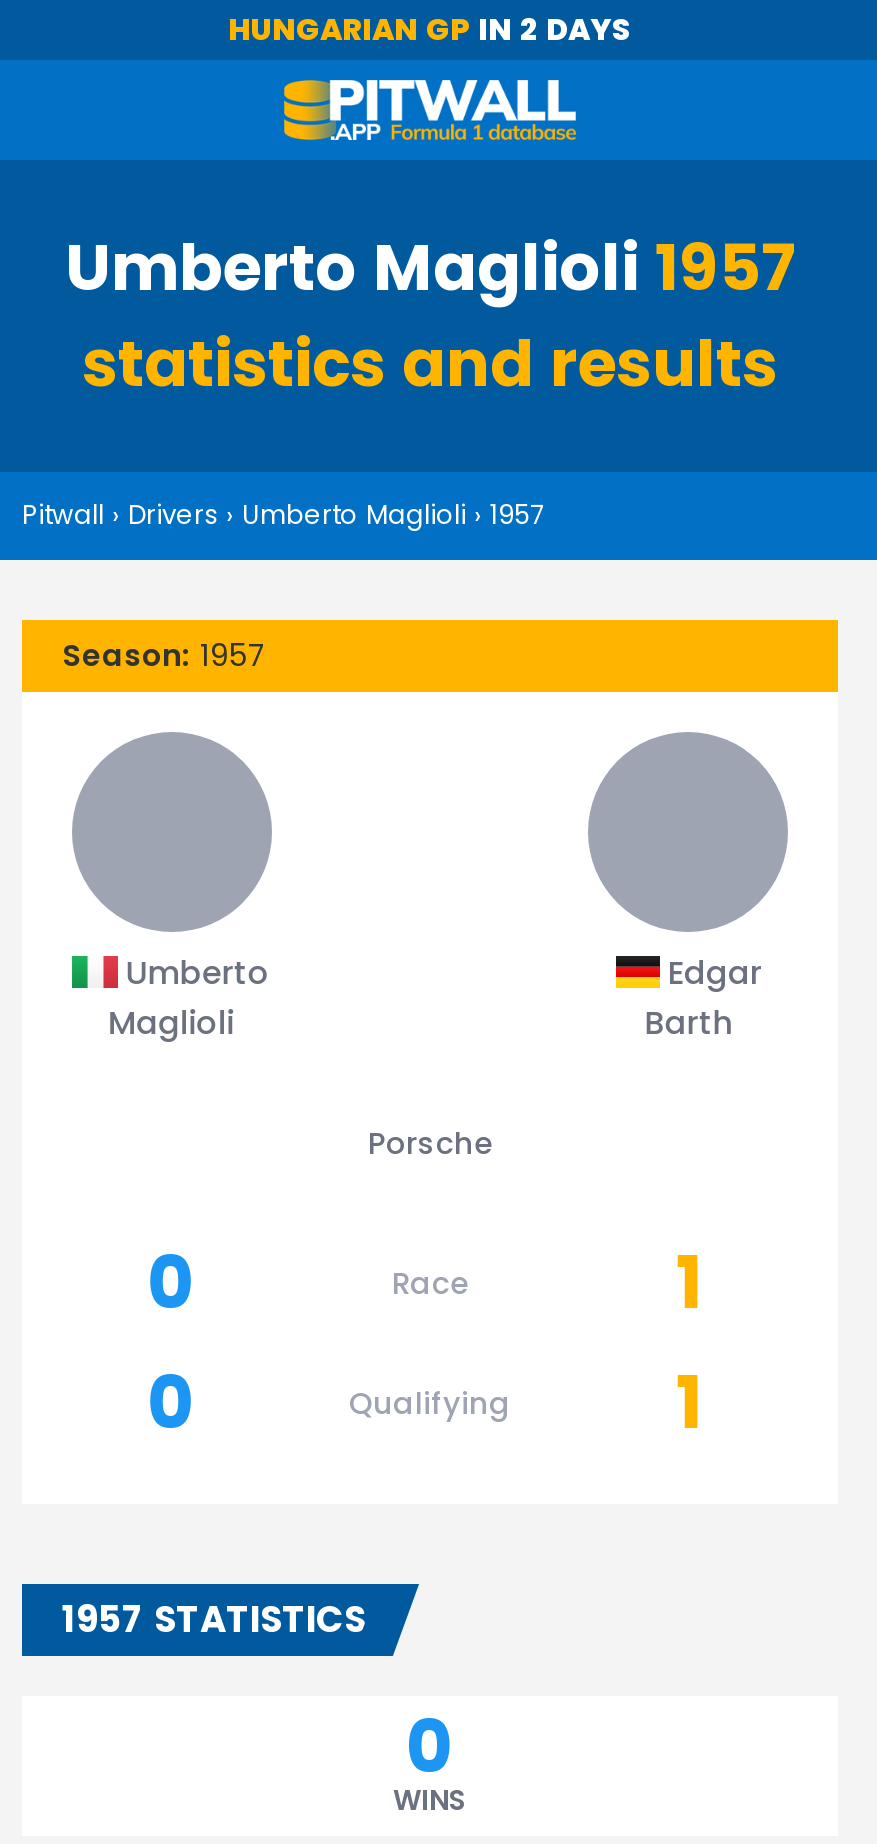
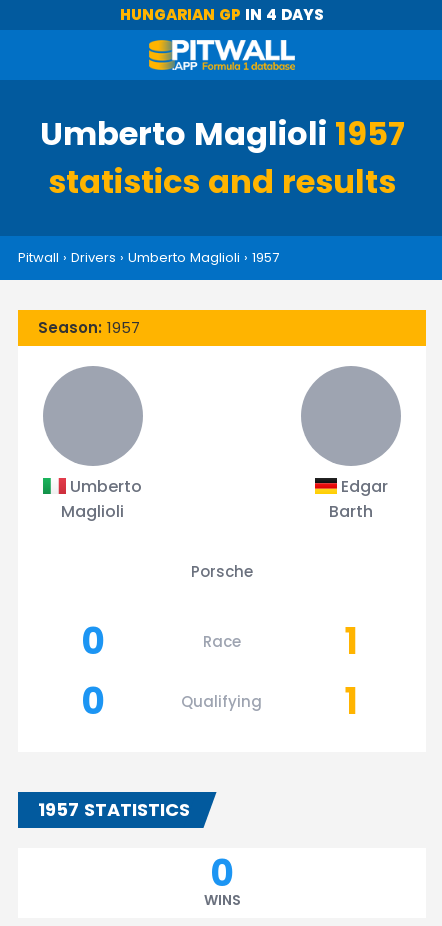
[228,8,632,50] HUNGARIAN GP IN 2 DAYS -> [120,4,324,25] HUNGARIAN GP IN 4 DAYS

